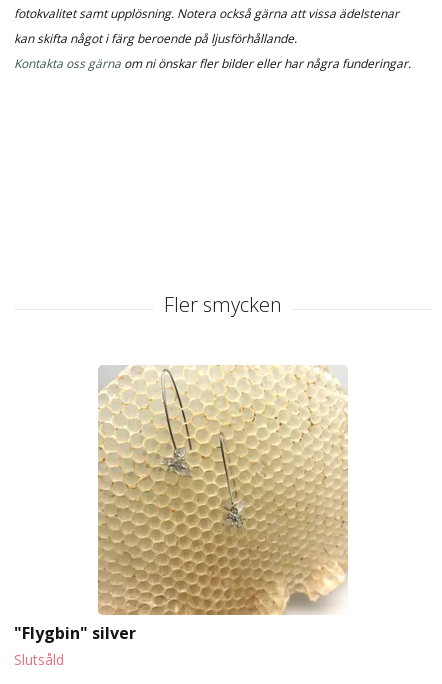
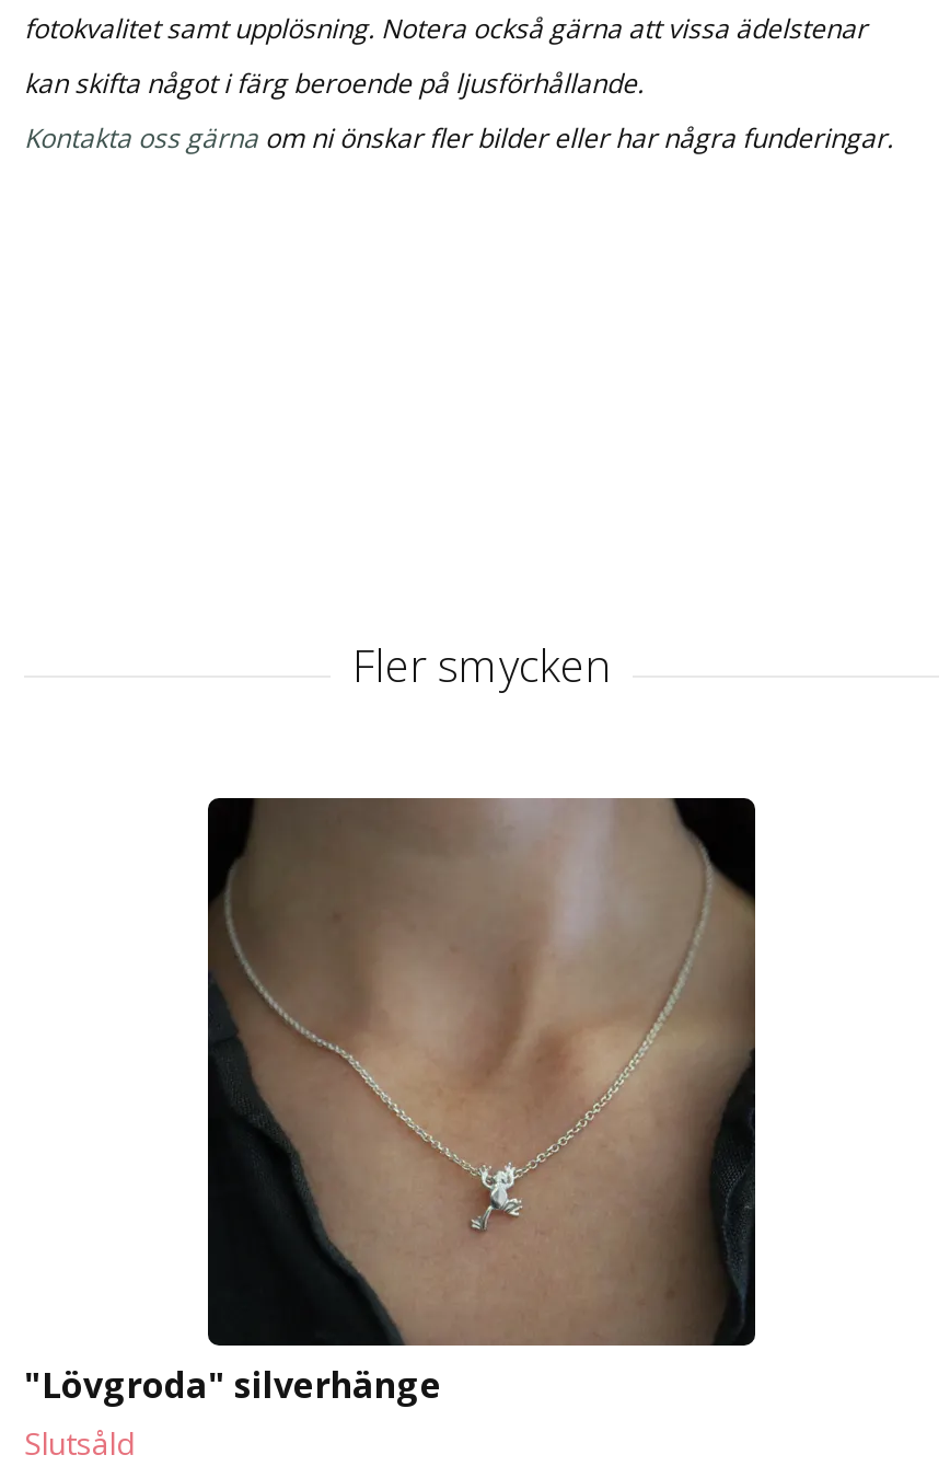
[14,364,349,644] [image] | "Flygbin" silver -> [24,796,757,1409] [image] | "Lövgroda" silverhänge

